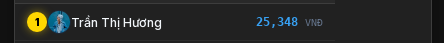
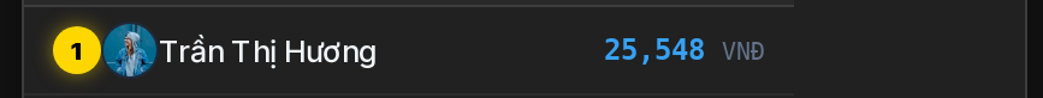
[256,14,323,28] 25,348 VNĐ -> [604,32,765,66] 25,548 VNĐ

